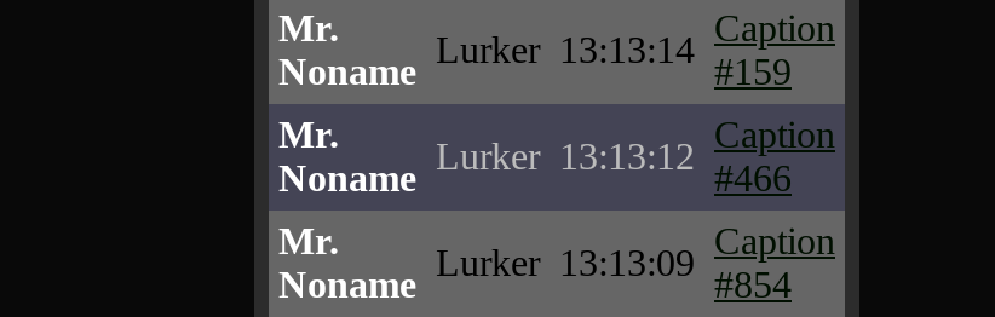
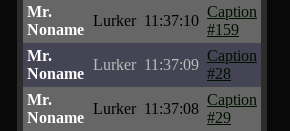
[436,29,695,70] Lurker 13:13:14 -> [93,12,199,29] Lurker 11:37:10
[436,136,695,177] Lurker 13:13:12 -> [93,56,199,73] Lurker 11:37:09
[714,157,792,198] #466 -> [207,65,231,82] #28
[436,242,695,283] Lurker 13:13:09 -> [93,100,199,117] Lurker 11:37:08
[714,264,792,305] #854 -> [207,109,231,126] #29

